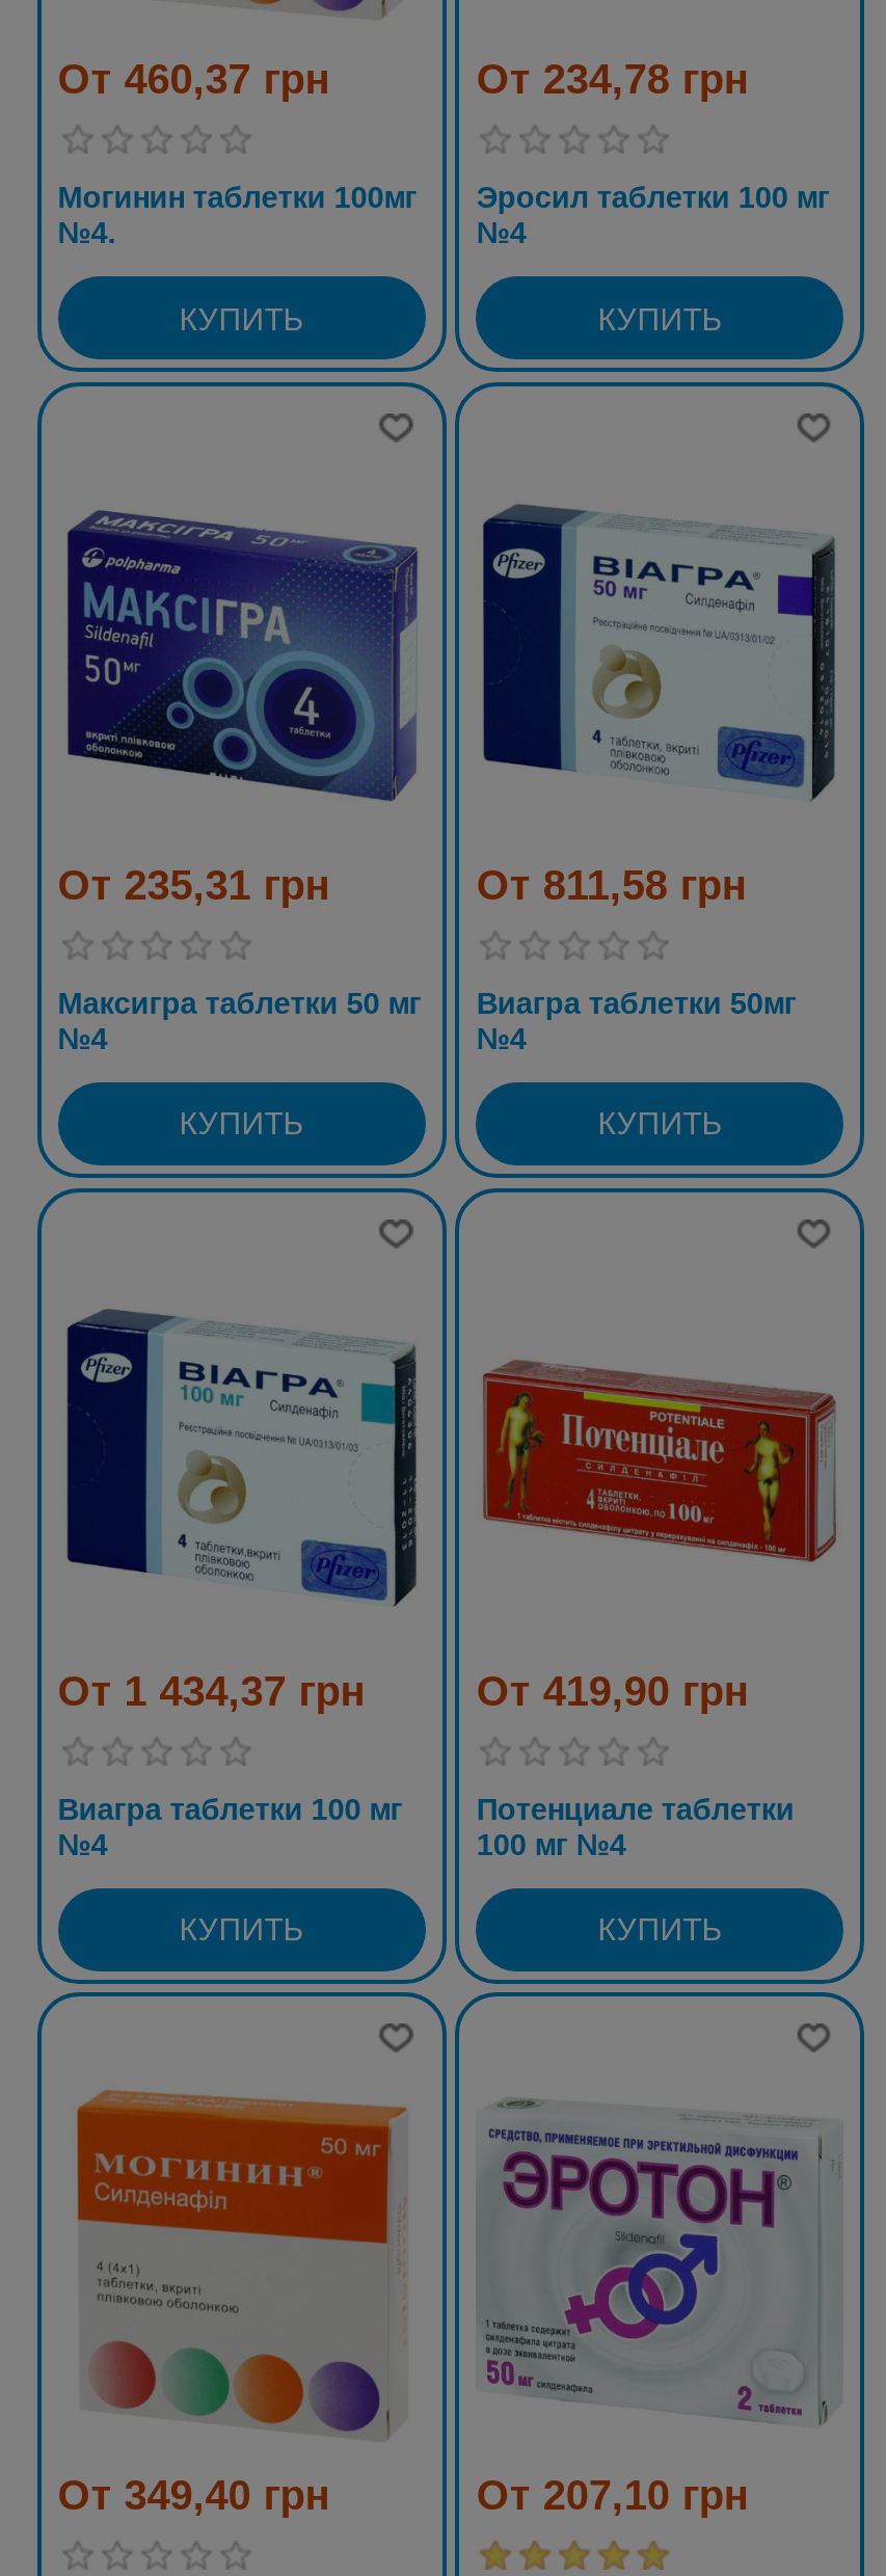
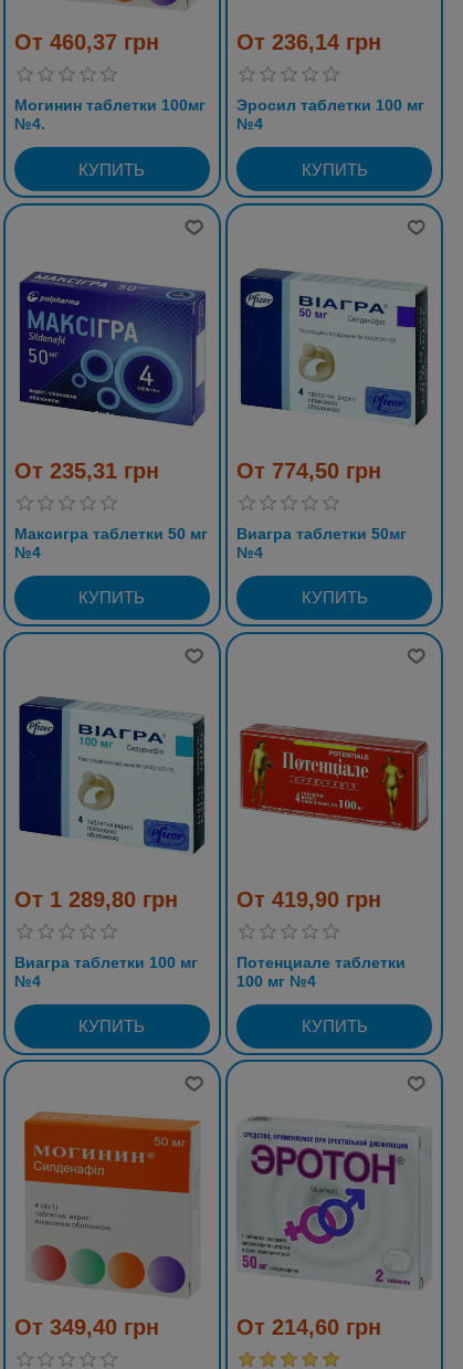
[477,56,749,102] От 234,78 грн -> [237,30,382,54] От 236,14 грн
[477,862,747,907] От 811,58 грн -> [237,458,382,483] От 774,50 грн
[58,1667,365,1713] От 1 434,37 грн -> [14,887,178,911] От 1 289,80 грн
[477,2473,749,2518] От 207,10 грн -> [237,1315,382,1339] От 214,60 грн

